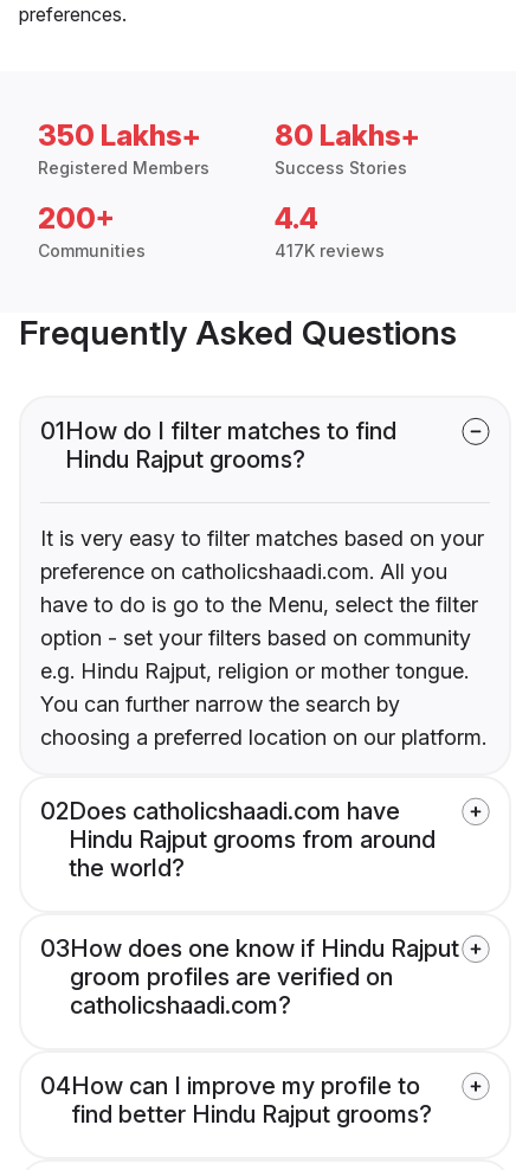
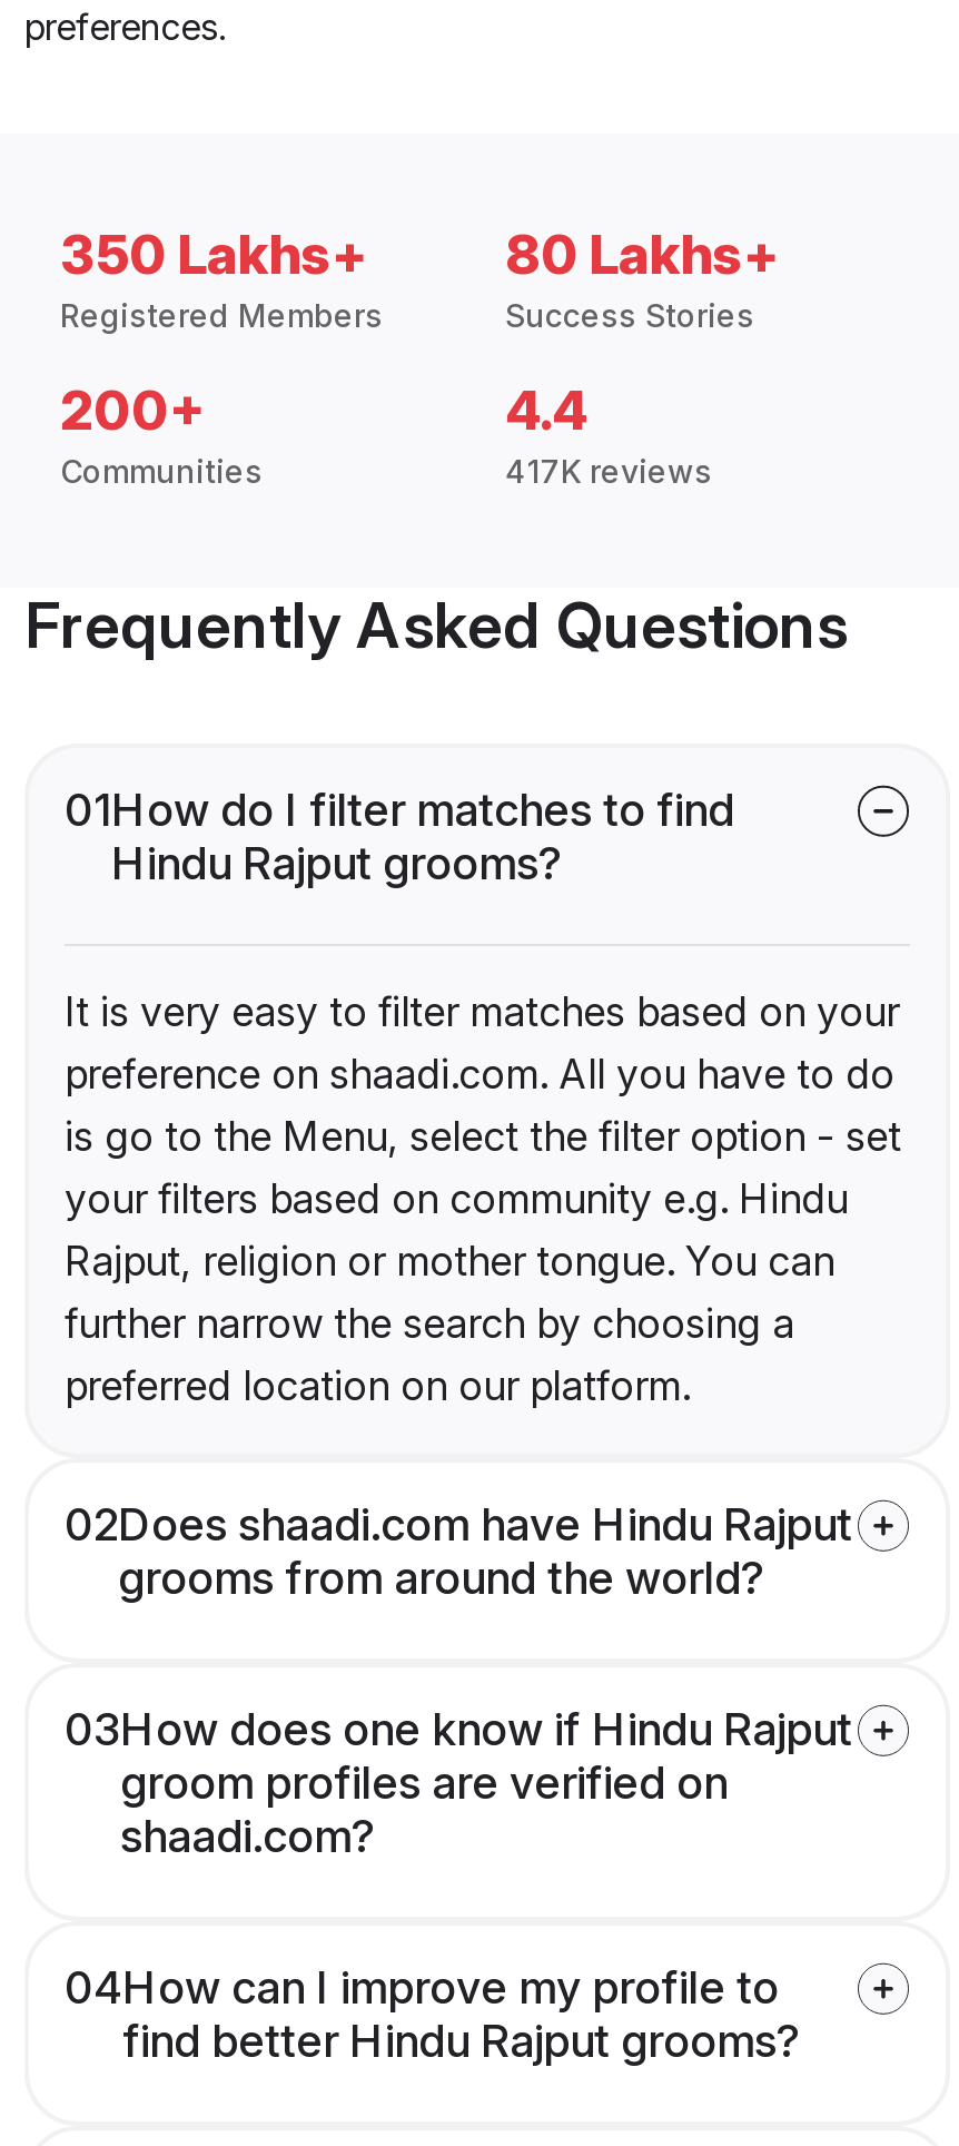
[40,559,486,750] preference on catholicshaadi.com. All you | have to do is go to the Menu, select the filter | option - set your filters based on community | e.g. Hindu Rajput, religion or mother tongue. | You can further narrow the search by | choosing a preferred location on our platform. -> [65,1051,901,1410] preference on shaadi.com. All you have to do | is go to the Menu, select the filter option - set | your filters based on community e.g. Hindu | Rajput, religion or mother tongue. You can | further narrow the search by choosing a | preferred location on our platform.
[40,797,436,883] 02Does catholicshaadi.com have | Hindu Rajput grooms from around | the world? -> [65,1499,852,1606] 02Does shaadi.com have Hindu Rajput | grooms from around the world?
[70,992,291,1020] catholicshaadi.com? -> [120,1811,376,1864] shaadi.com?

